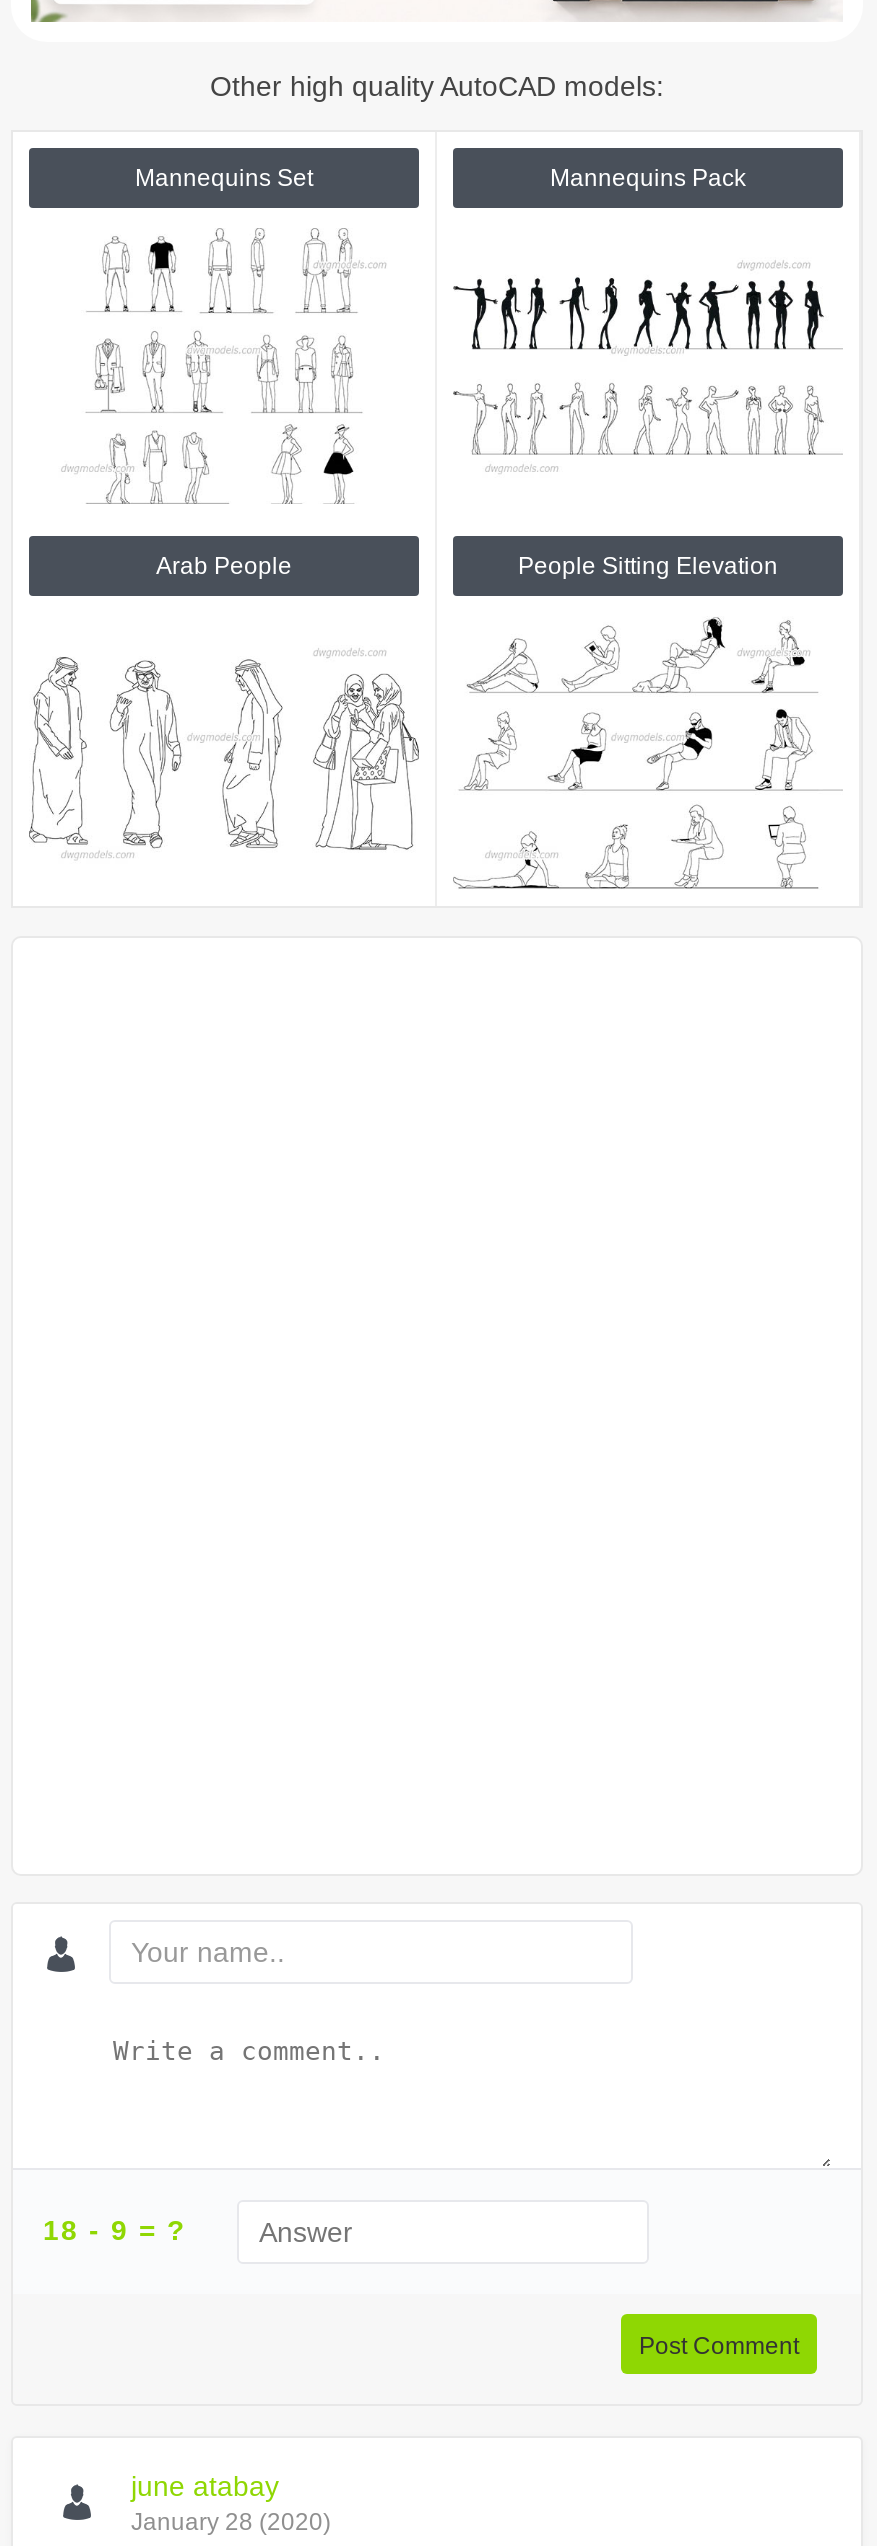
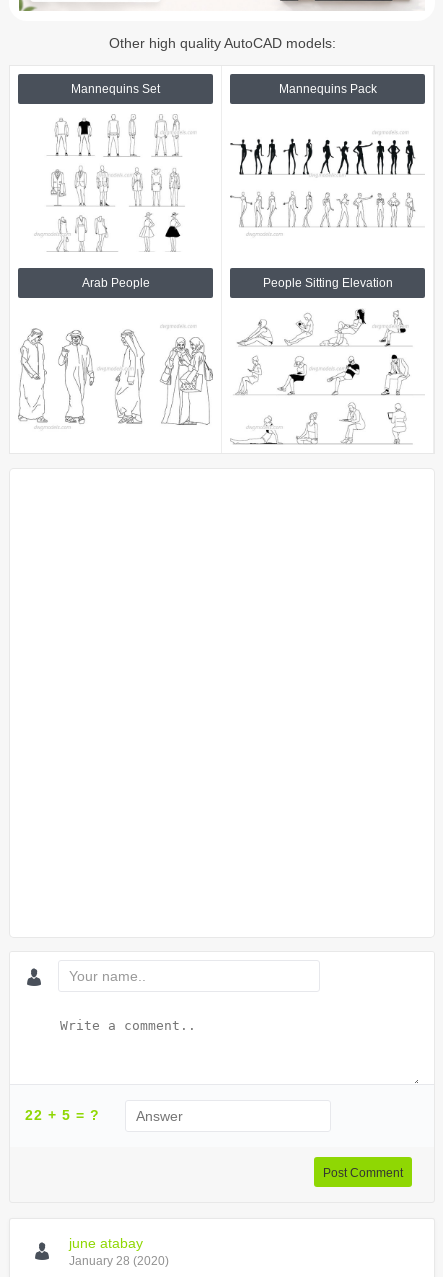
[43,2214,187,2246] 18 - 9 = ? -> [25,1107,100,1123] 22 + 5 = ?

